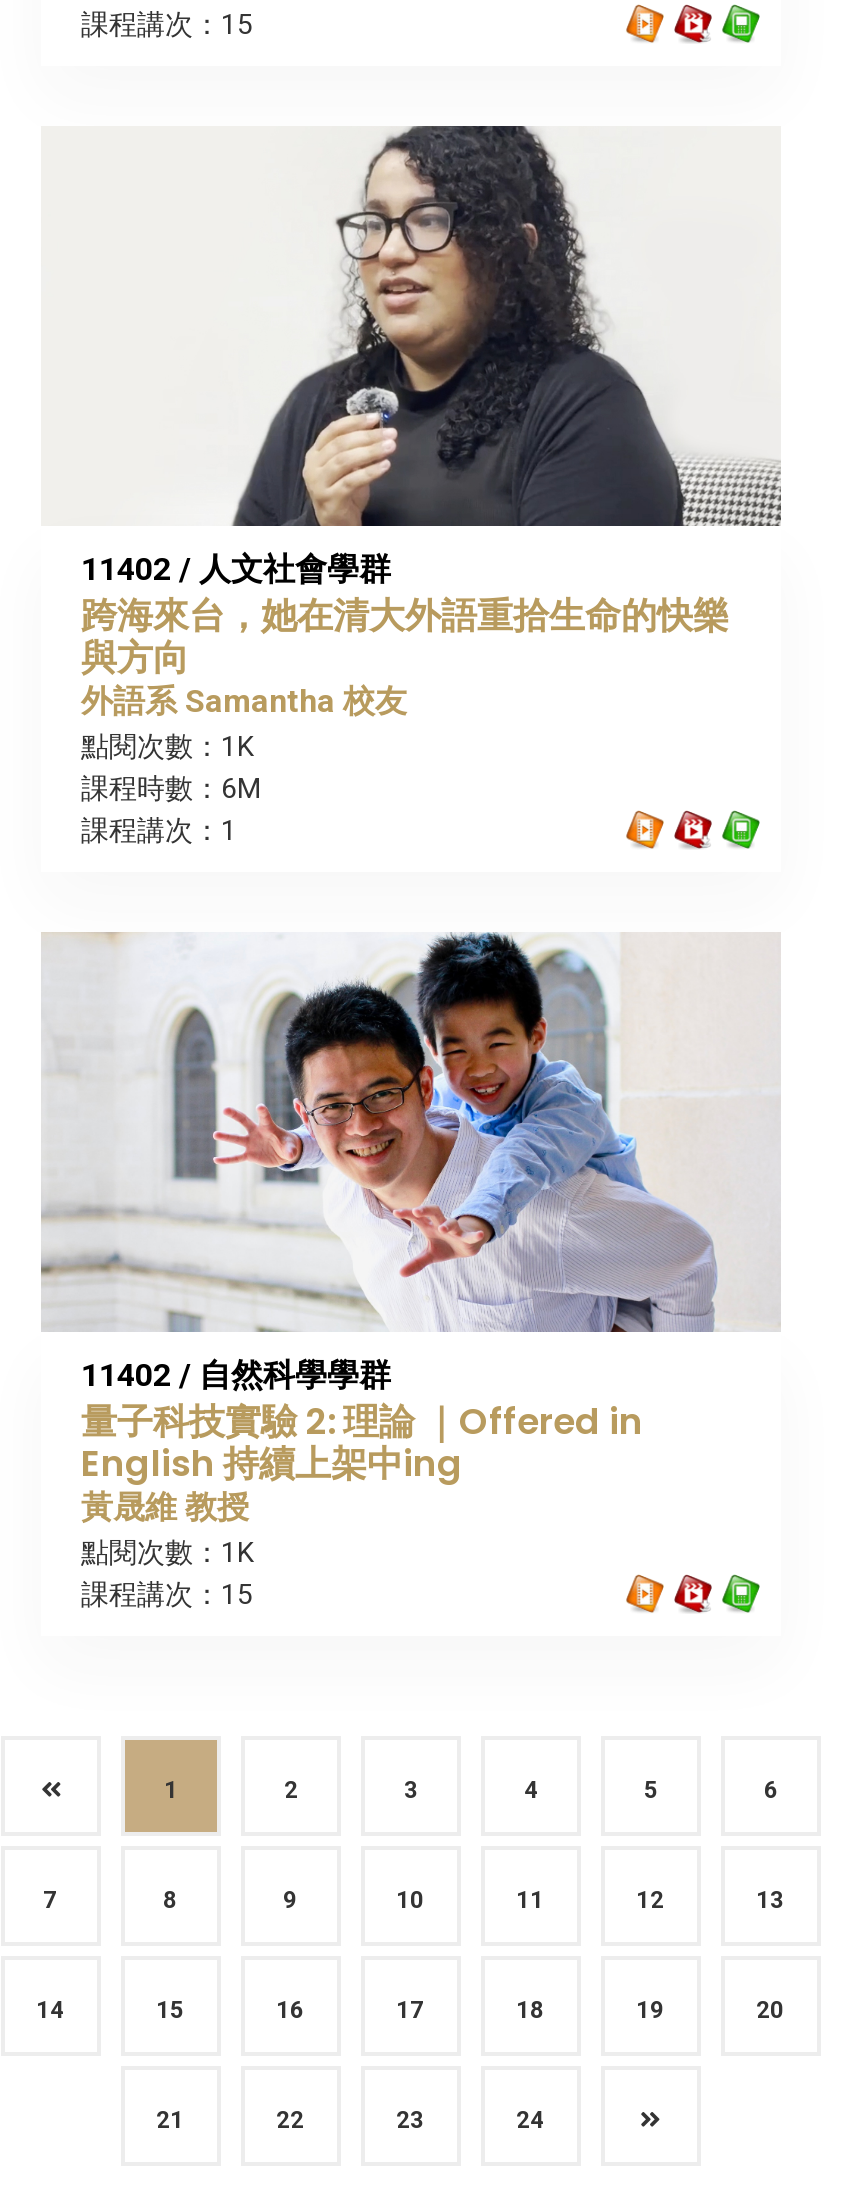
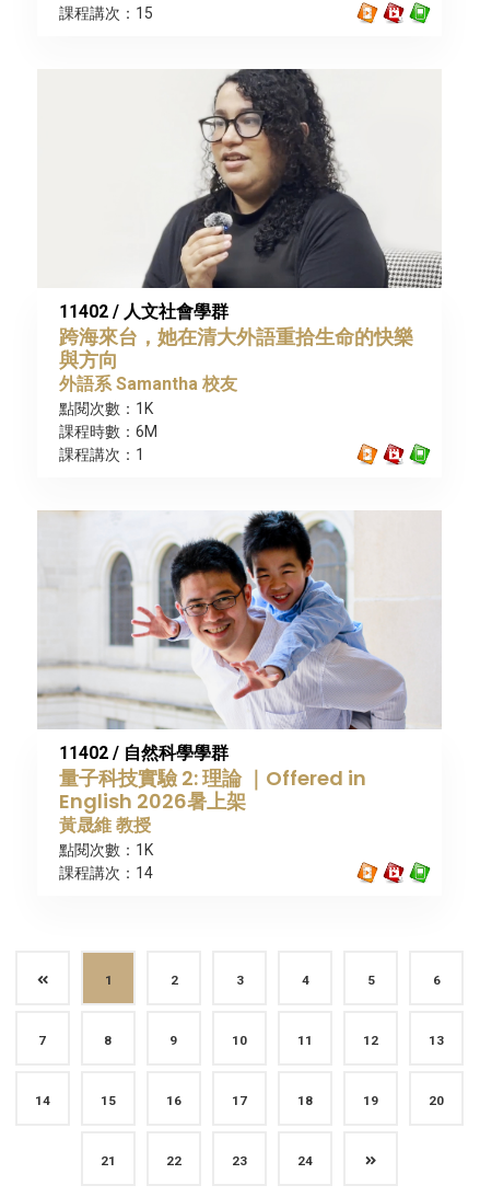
[81,1438,463,1488] English 持續上架中ing -> [59,788,246,815] English 2026暑上架
[81,1578,253,1610] 課程講次：15 -> [59,864,153,882] 課程講次：14

